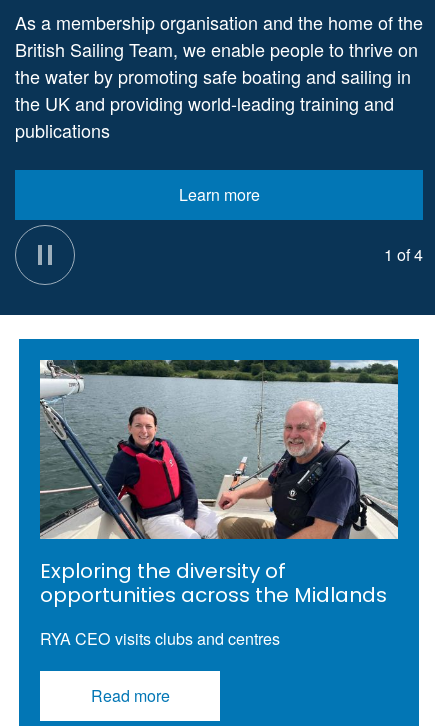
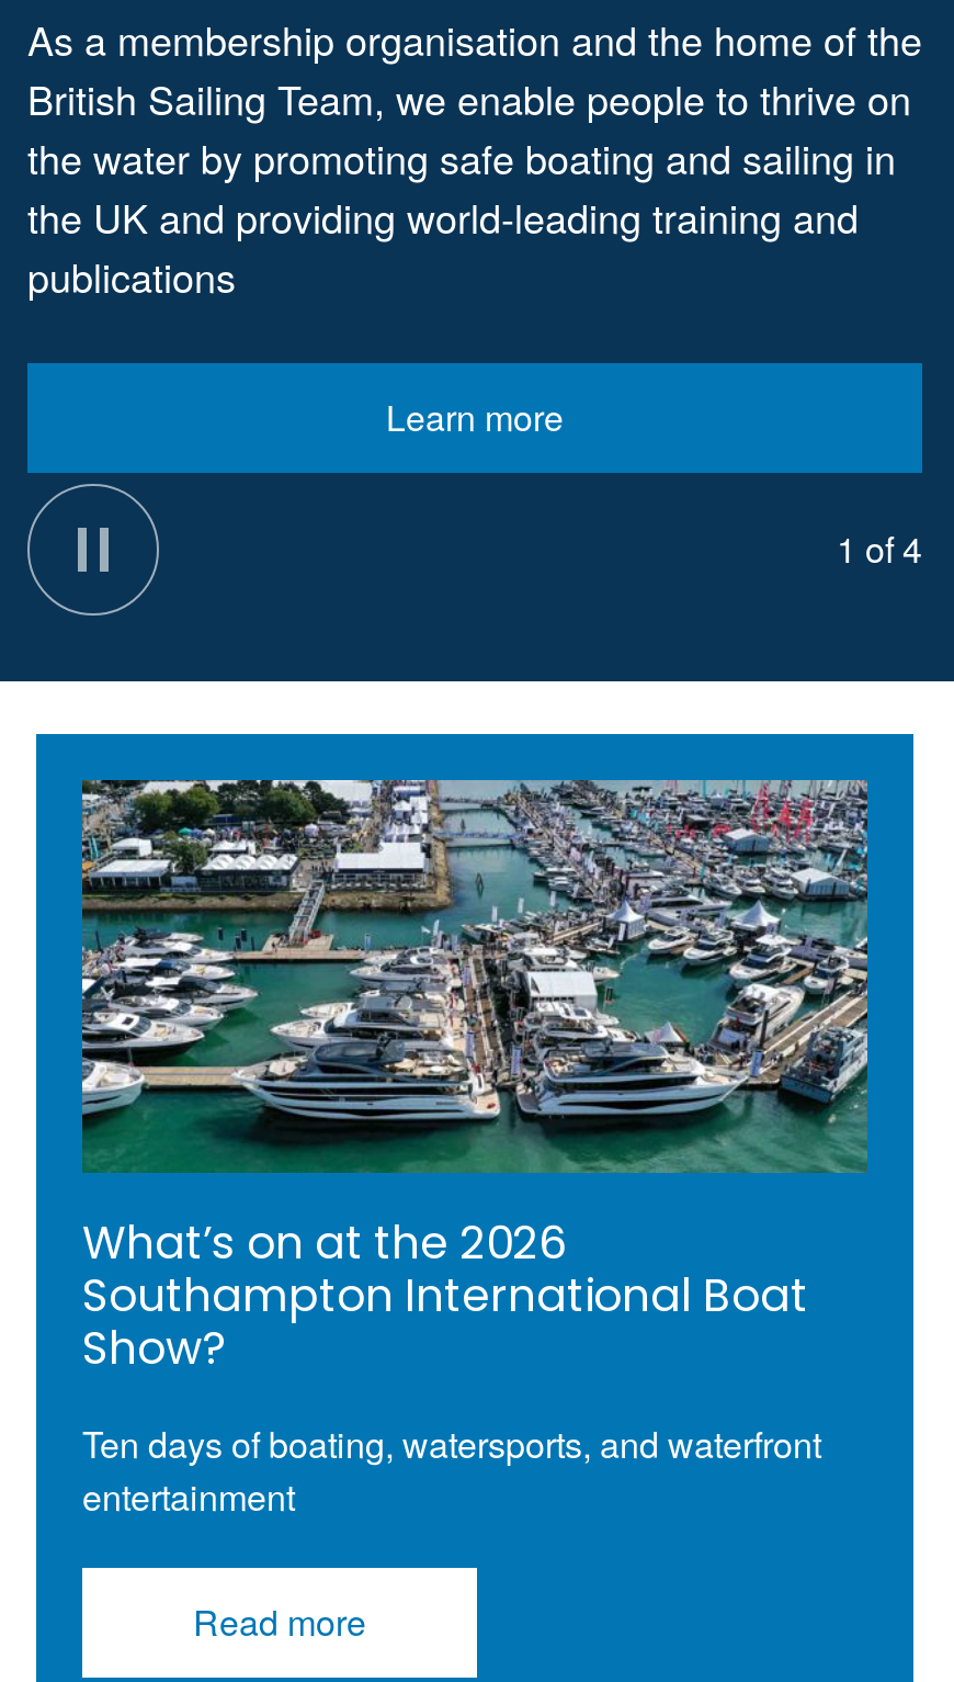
[39,359,399,609] [image] | Exploring the diversity of | opportunities across the Midlands -> [80,778,870,1379] [image] | What’s on at the 2026 | Southampton International Boat | Show?
[40,627,280,650] RYA CEO visits clubs and centres -> [82,1419,821,1522] Ten days of boating, watersports, and waterfront | entertainment

